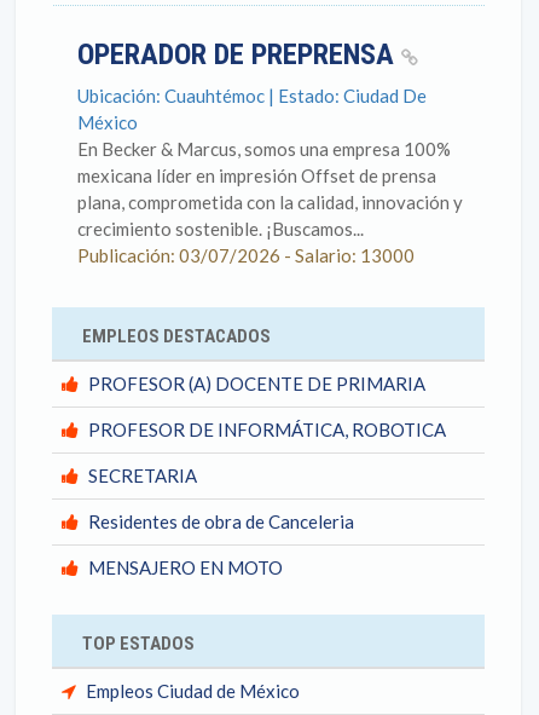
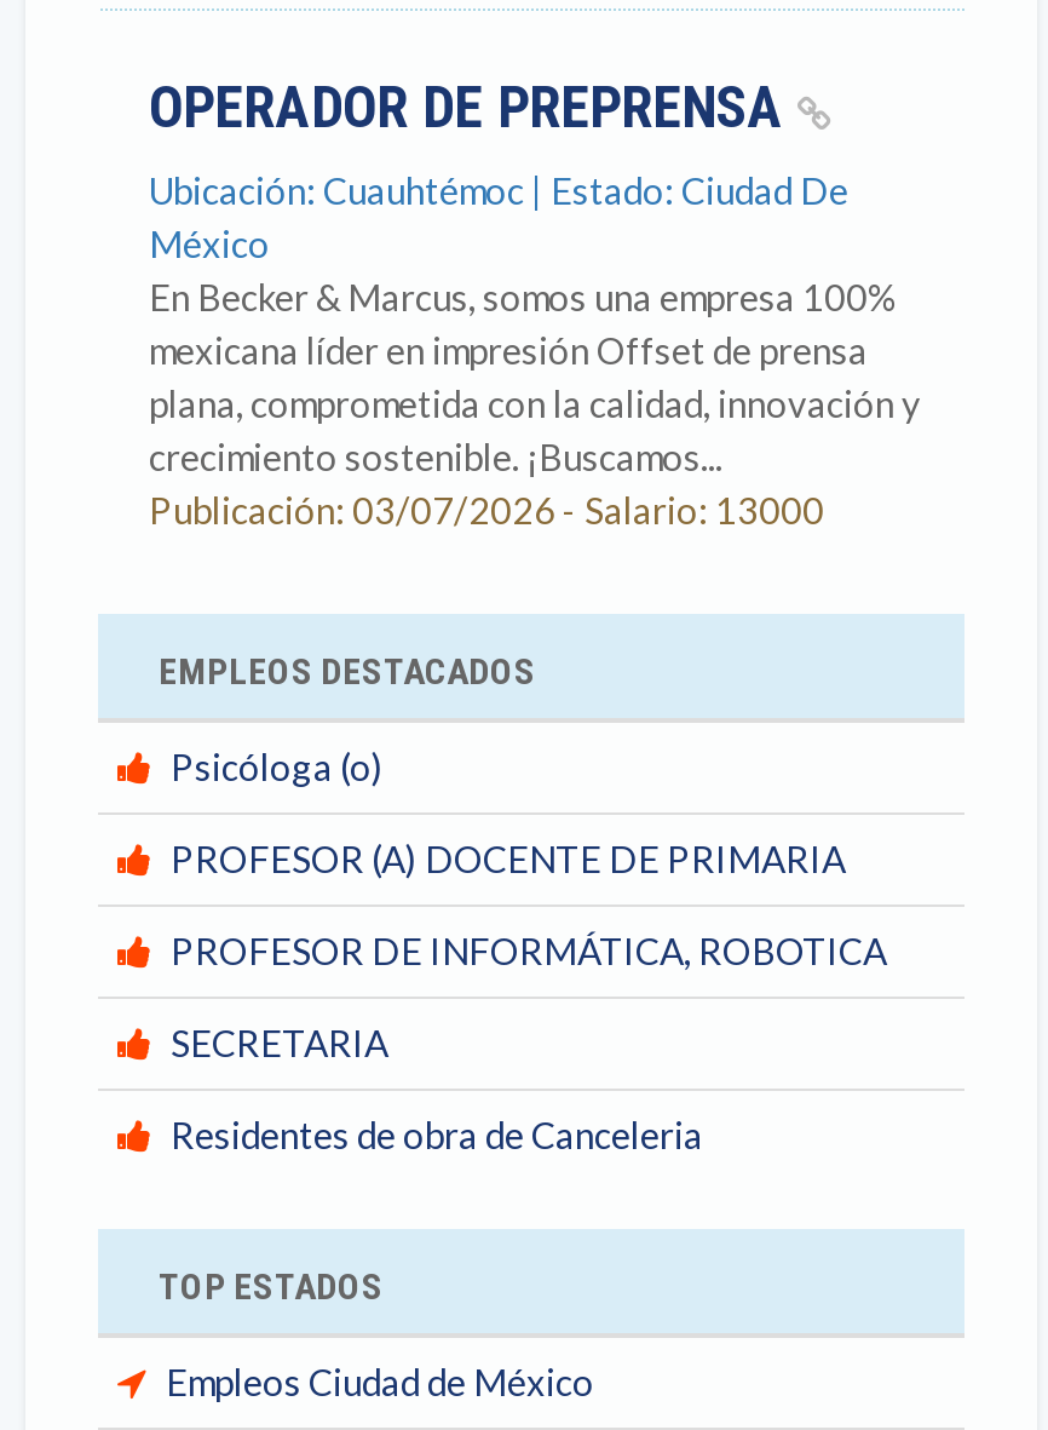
none -> [171,745,384,788] Psicóloga (o)
moved [88,373,446,532] -> [171,837,887,1156]: PROFESOR (A) DOCENTE DE PRIMARIA | PROFESOR DE INFORMÁTICA, ROBOTICA | SECRETARIA | Residentes de obra de Canceleria
[88,557,283,578] MENSAJERO EN MOTO -> none

